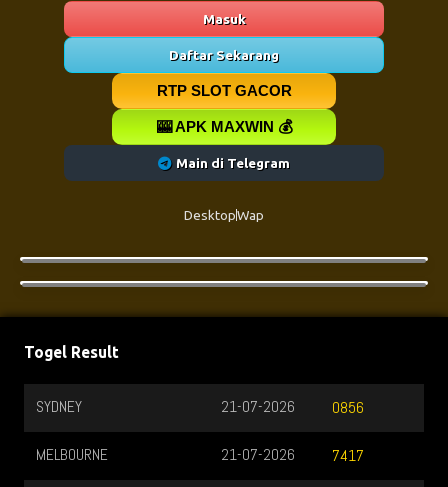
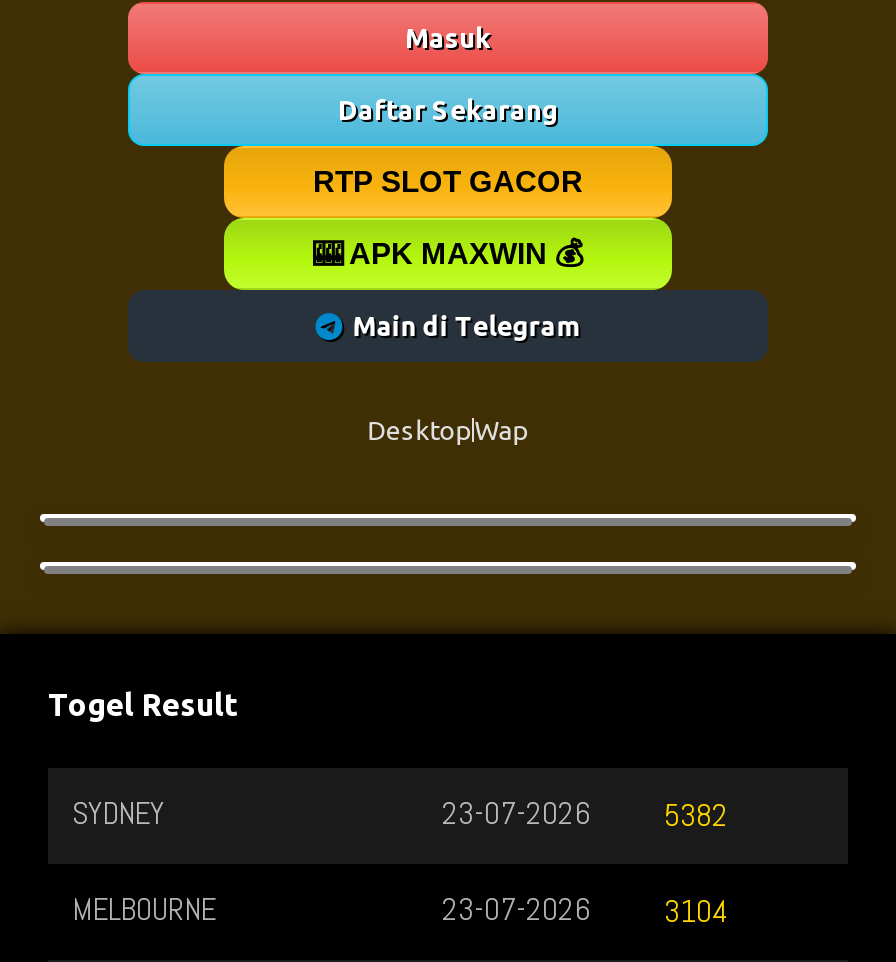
[221,397,295,417] 21-07-2026 -> [442,795,590,835] 23-07-2026
[332,398,364,418] 0856 -> [664,796,728,836] 5382
[221,445,295,465] 21-07-2026 -> [442,891,590,931] 23-07-2026
[332,446,364,466] 7417 -> [664,892,728,932] 3104

